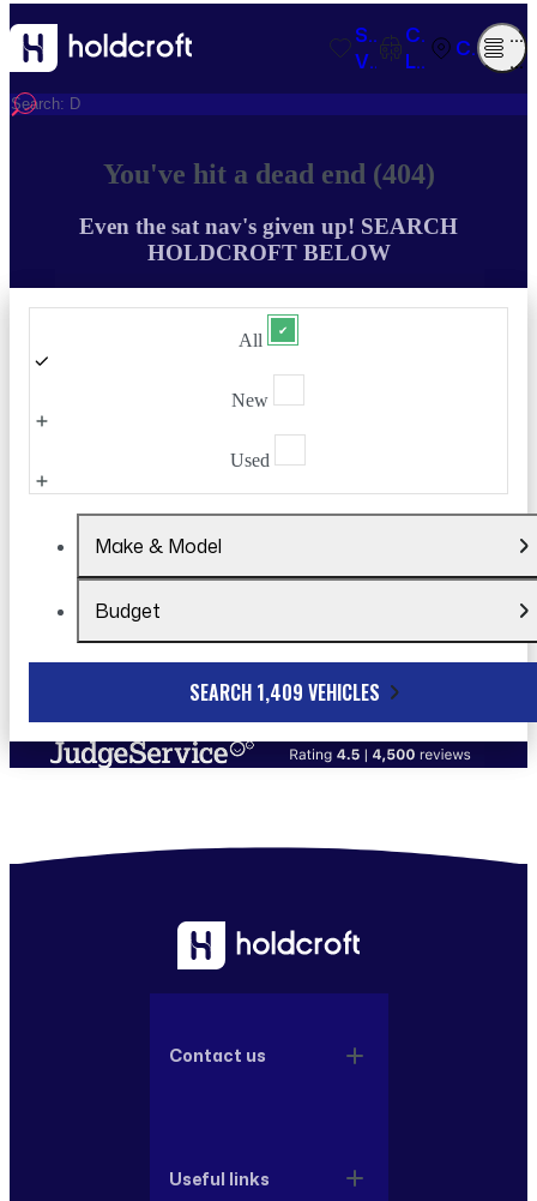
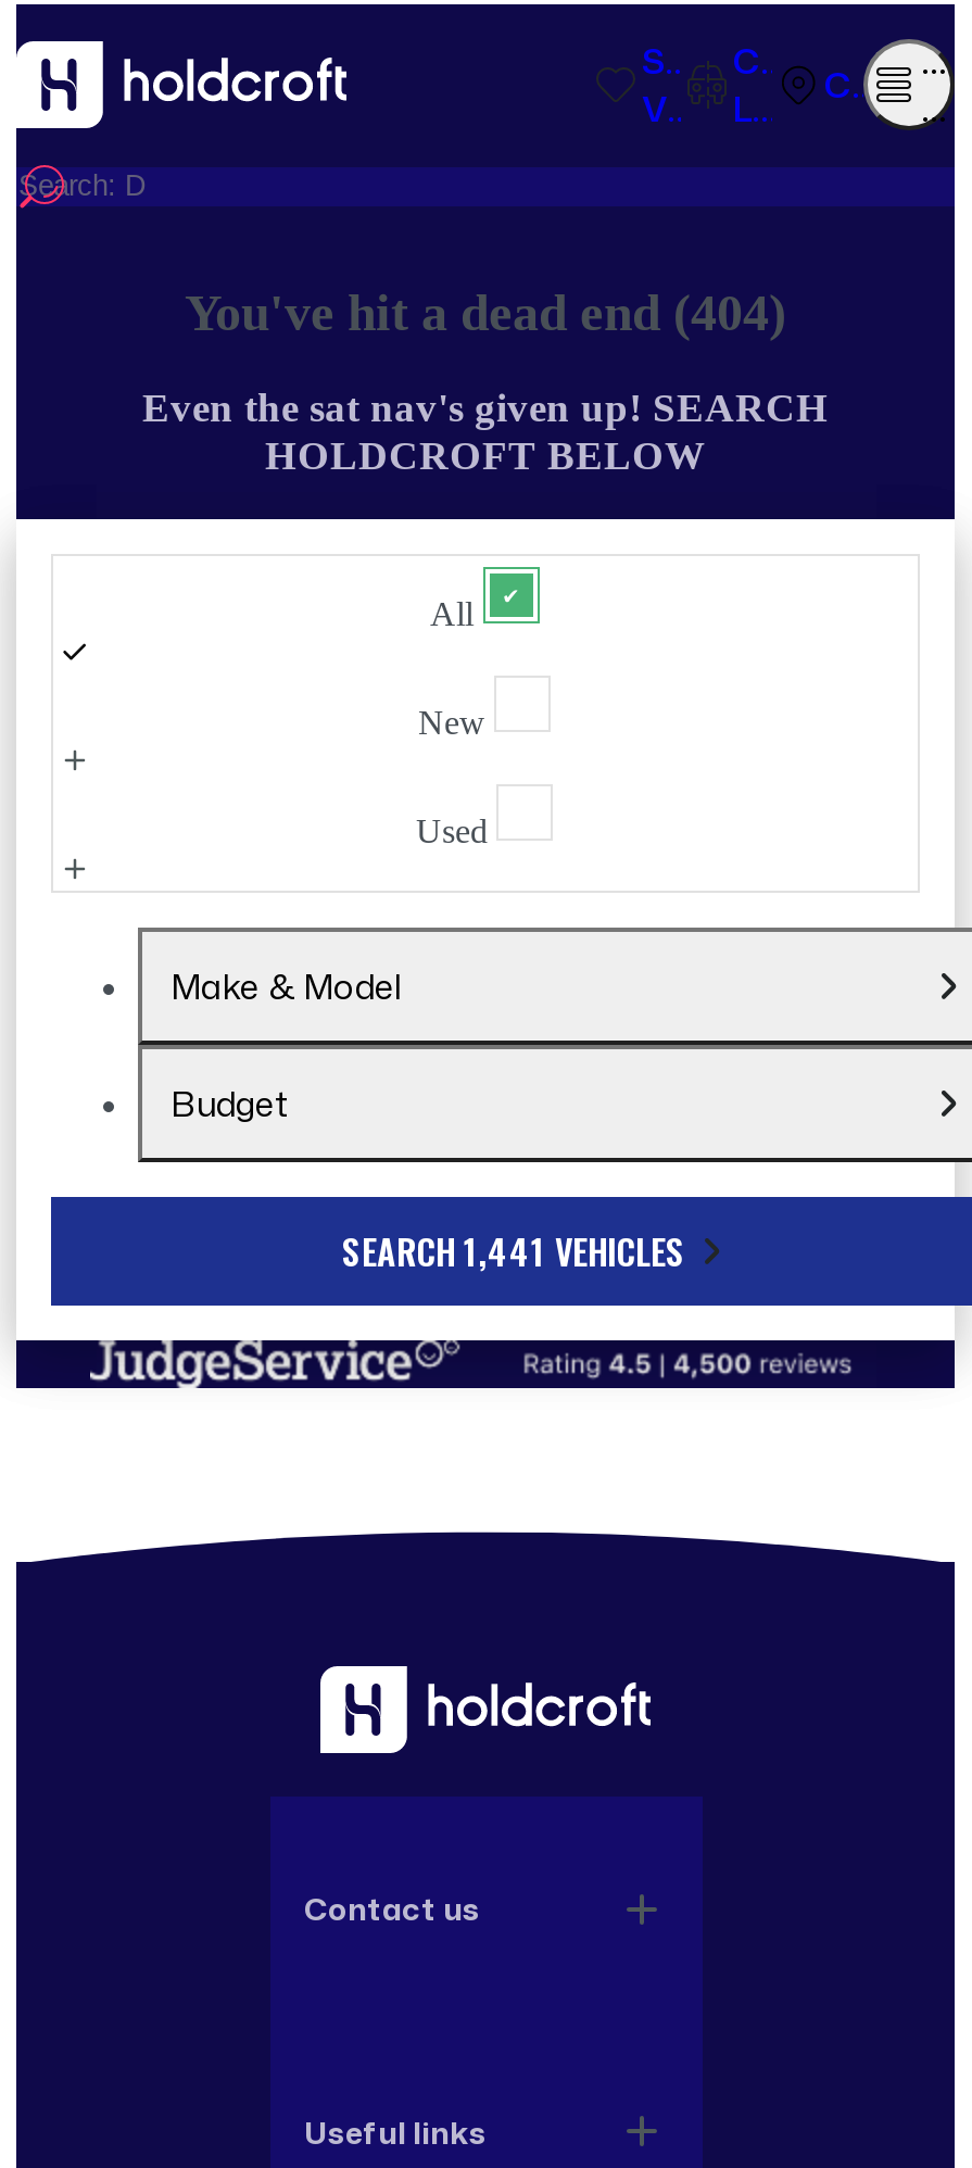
[189,678,379,707] SEARCH 1,409 VEHICLES -> [342,1226,685,1278] SEARCH 1,441 VEHICLES

